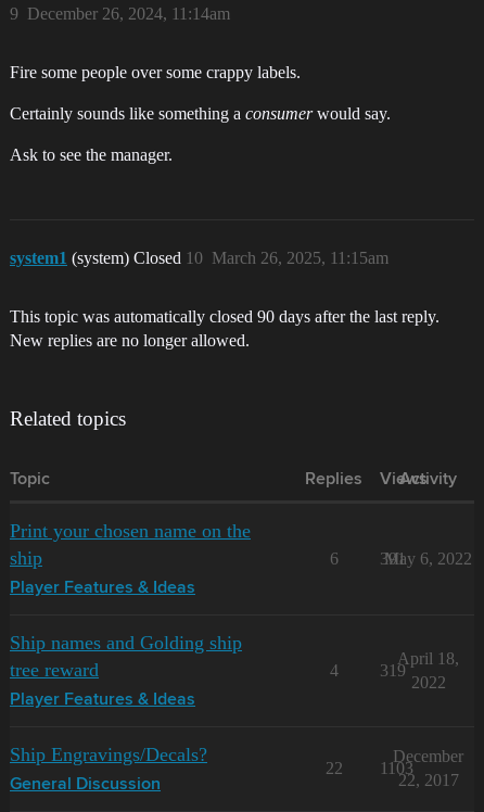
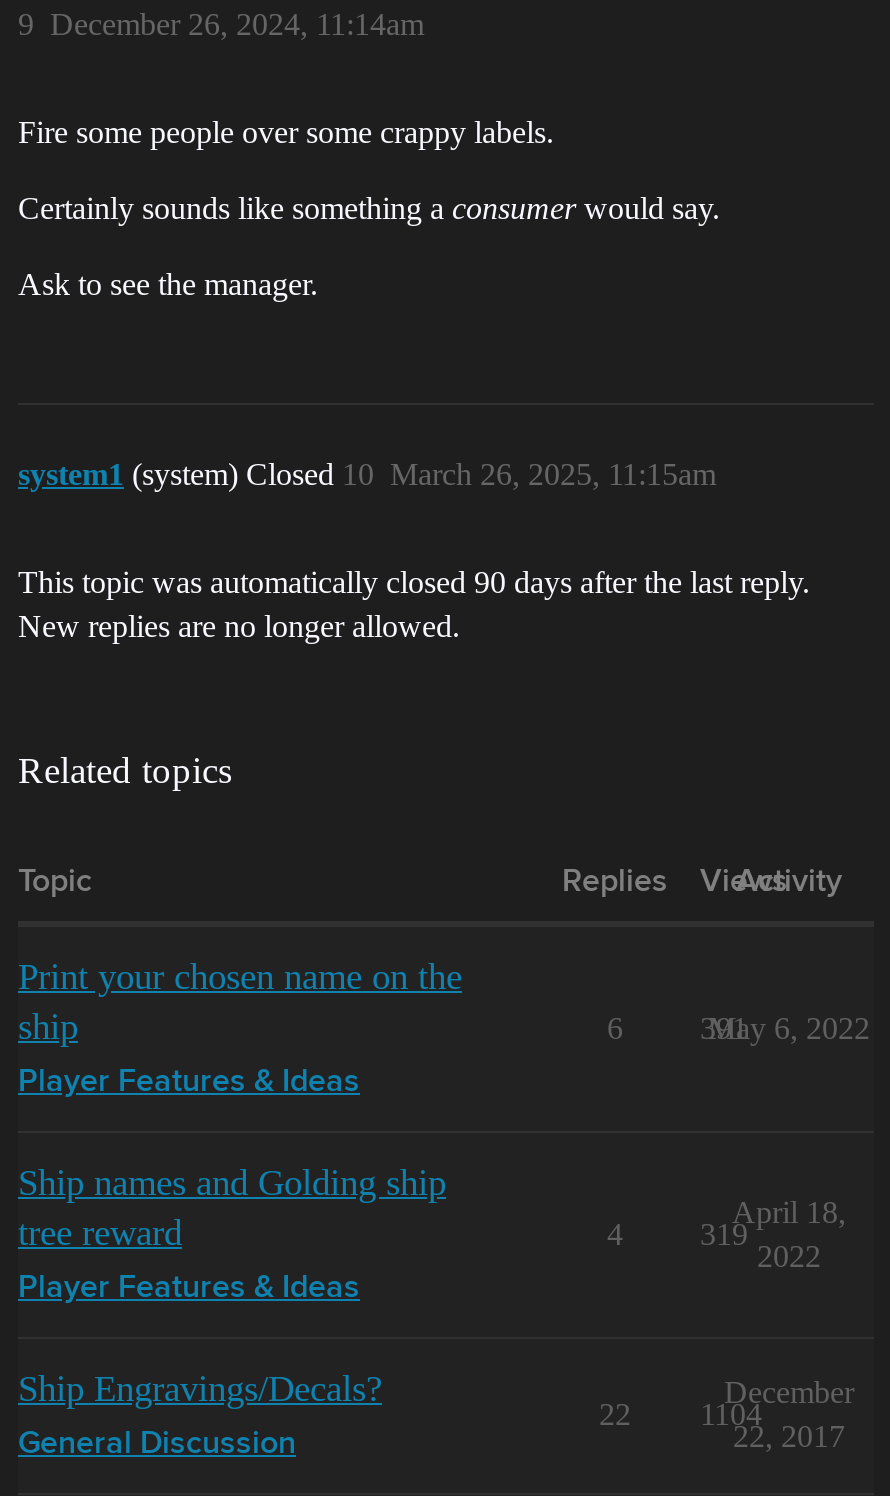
[380,758,413,777] 1103 -> [700,1397,762,1431] 1104

